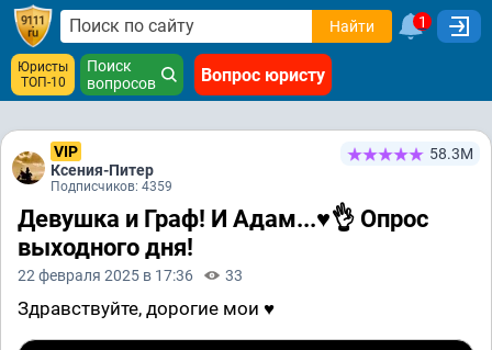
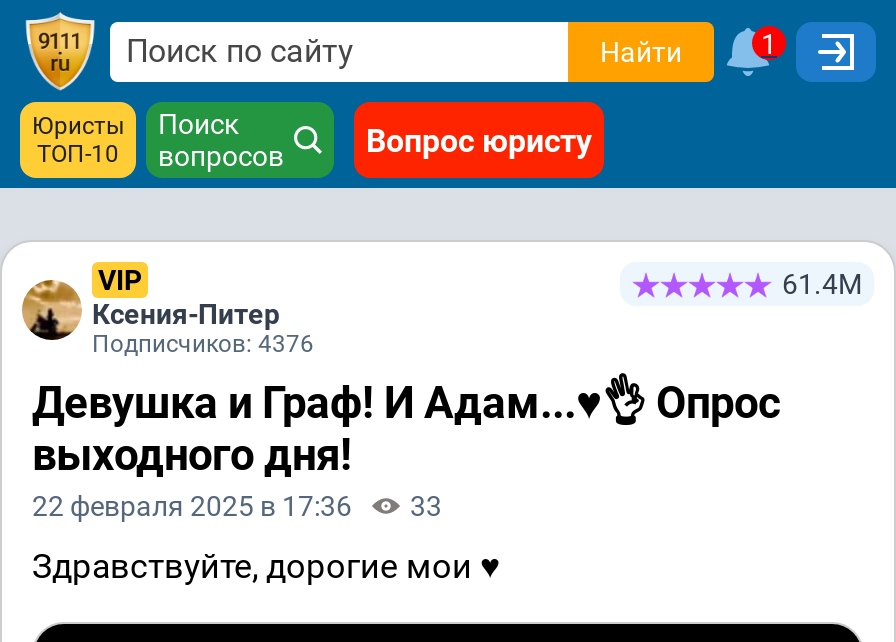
[429,145,473,162] 58.3М -> [782,268,862,300] 61.4М
[51,179,172,194] Подписчиков: 4359 -> [92,330,314,358] Подписчиков: 4376

